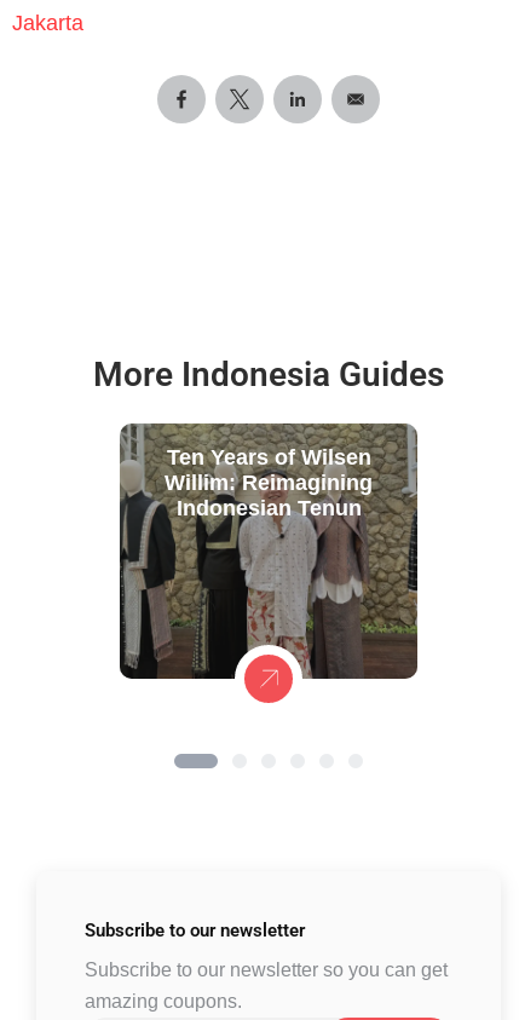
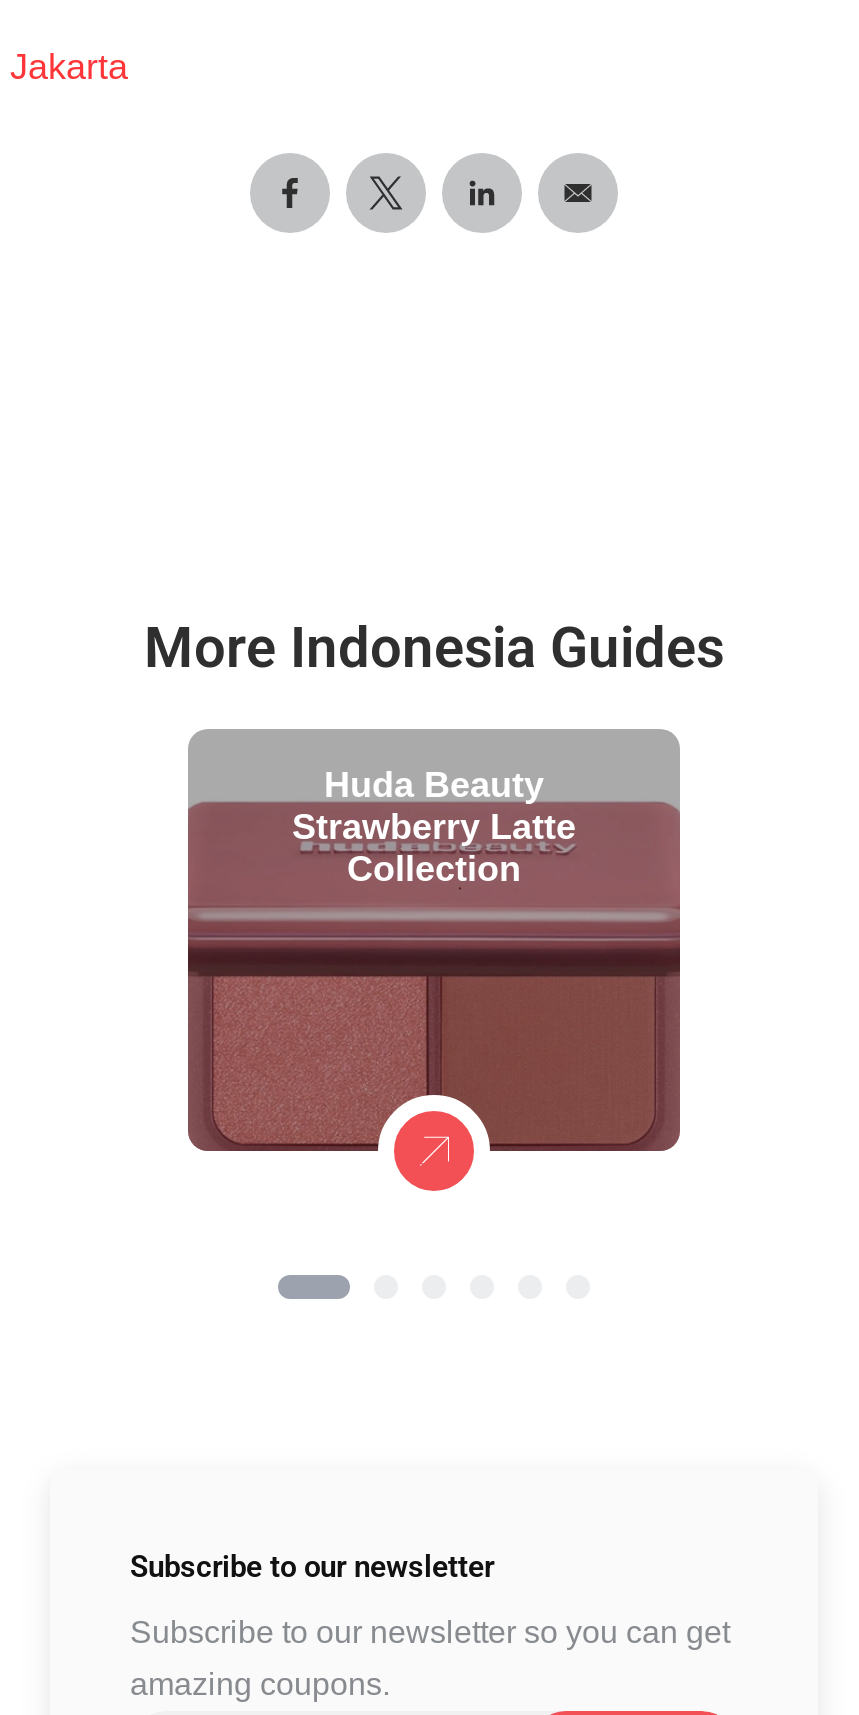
[119,423,419,680] [image] | Ten Years of Wilsen | Willim: Reimagining | Indonesian Tenun -> [186,729,682,1153] [image] | Huda Beauty | Strawberry Latte | Collection

